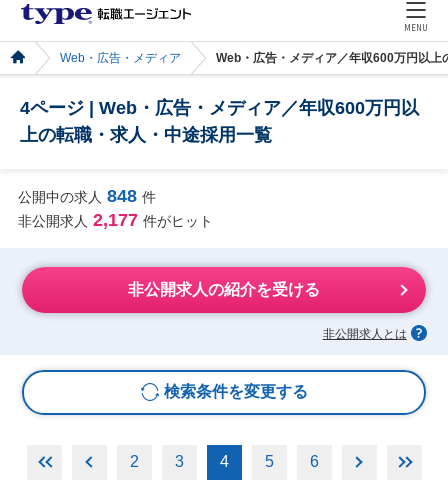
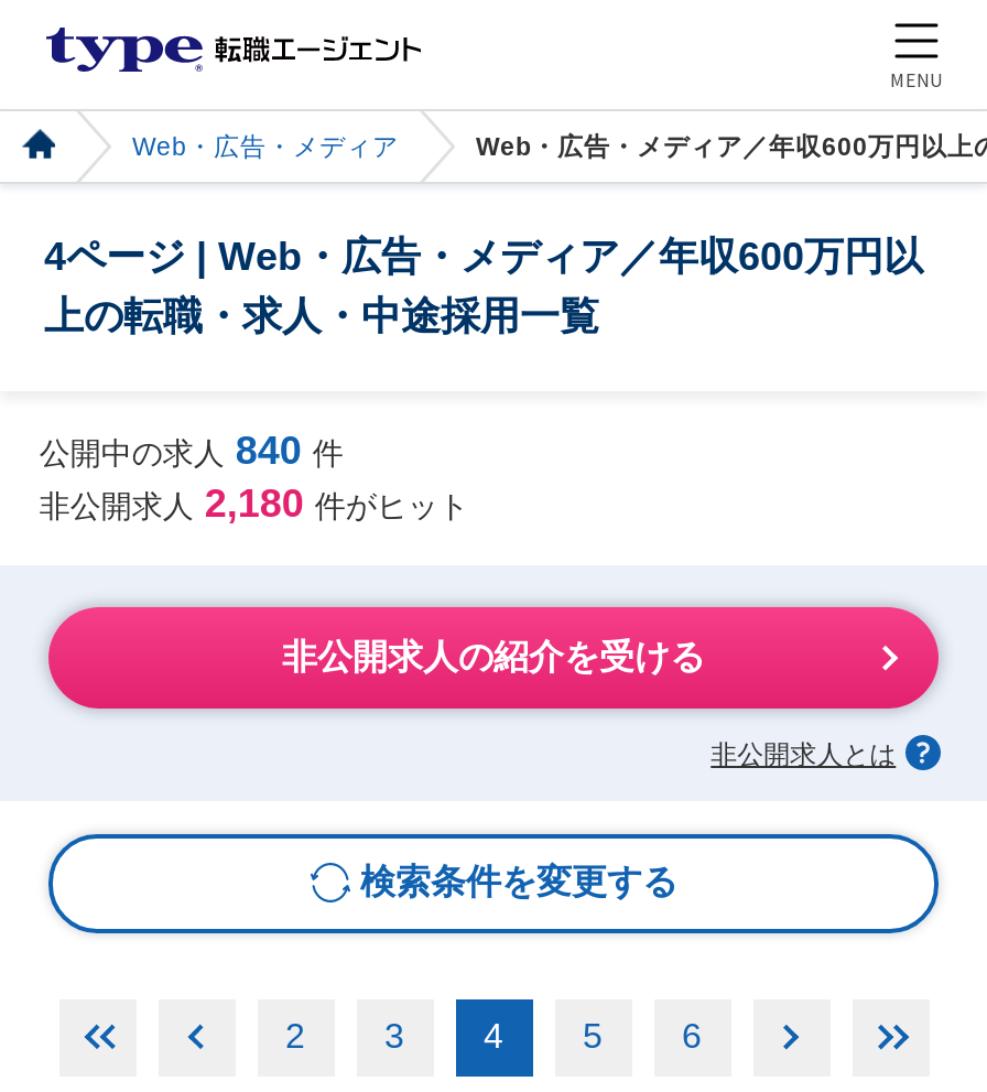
[18,186,156,206] 公開中の求人 848 件 -> [39,428,343,473] 公開中の求人 840 件
[18,210,213,230] 非公開求人 2,177 件がヒット -> [39,481,469,525] 非公開求人 2,180 件がヒット

